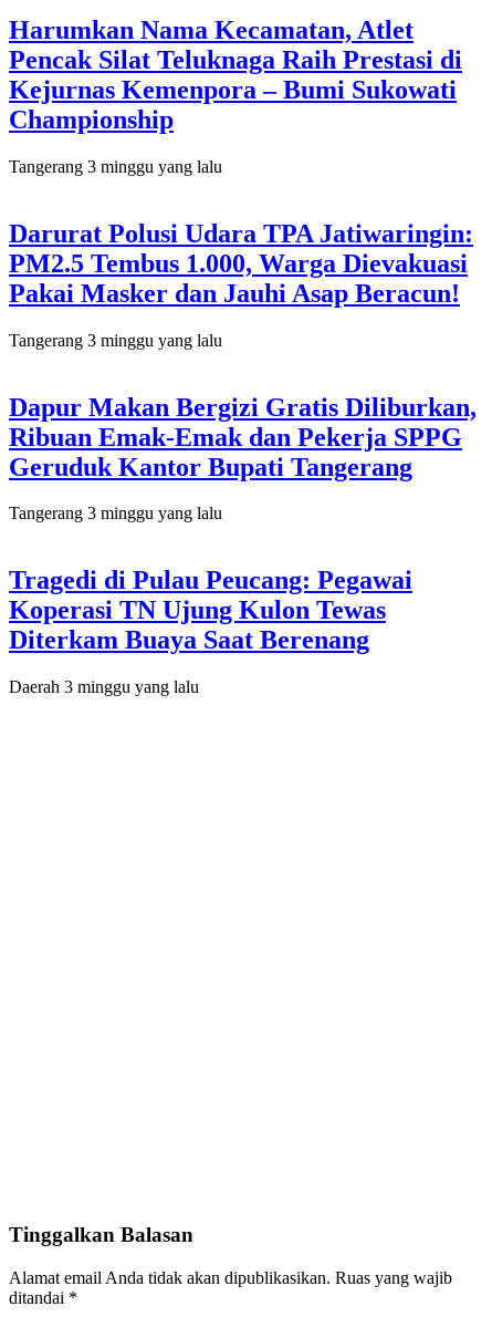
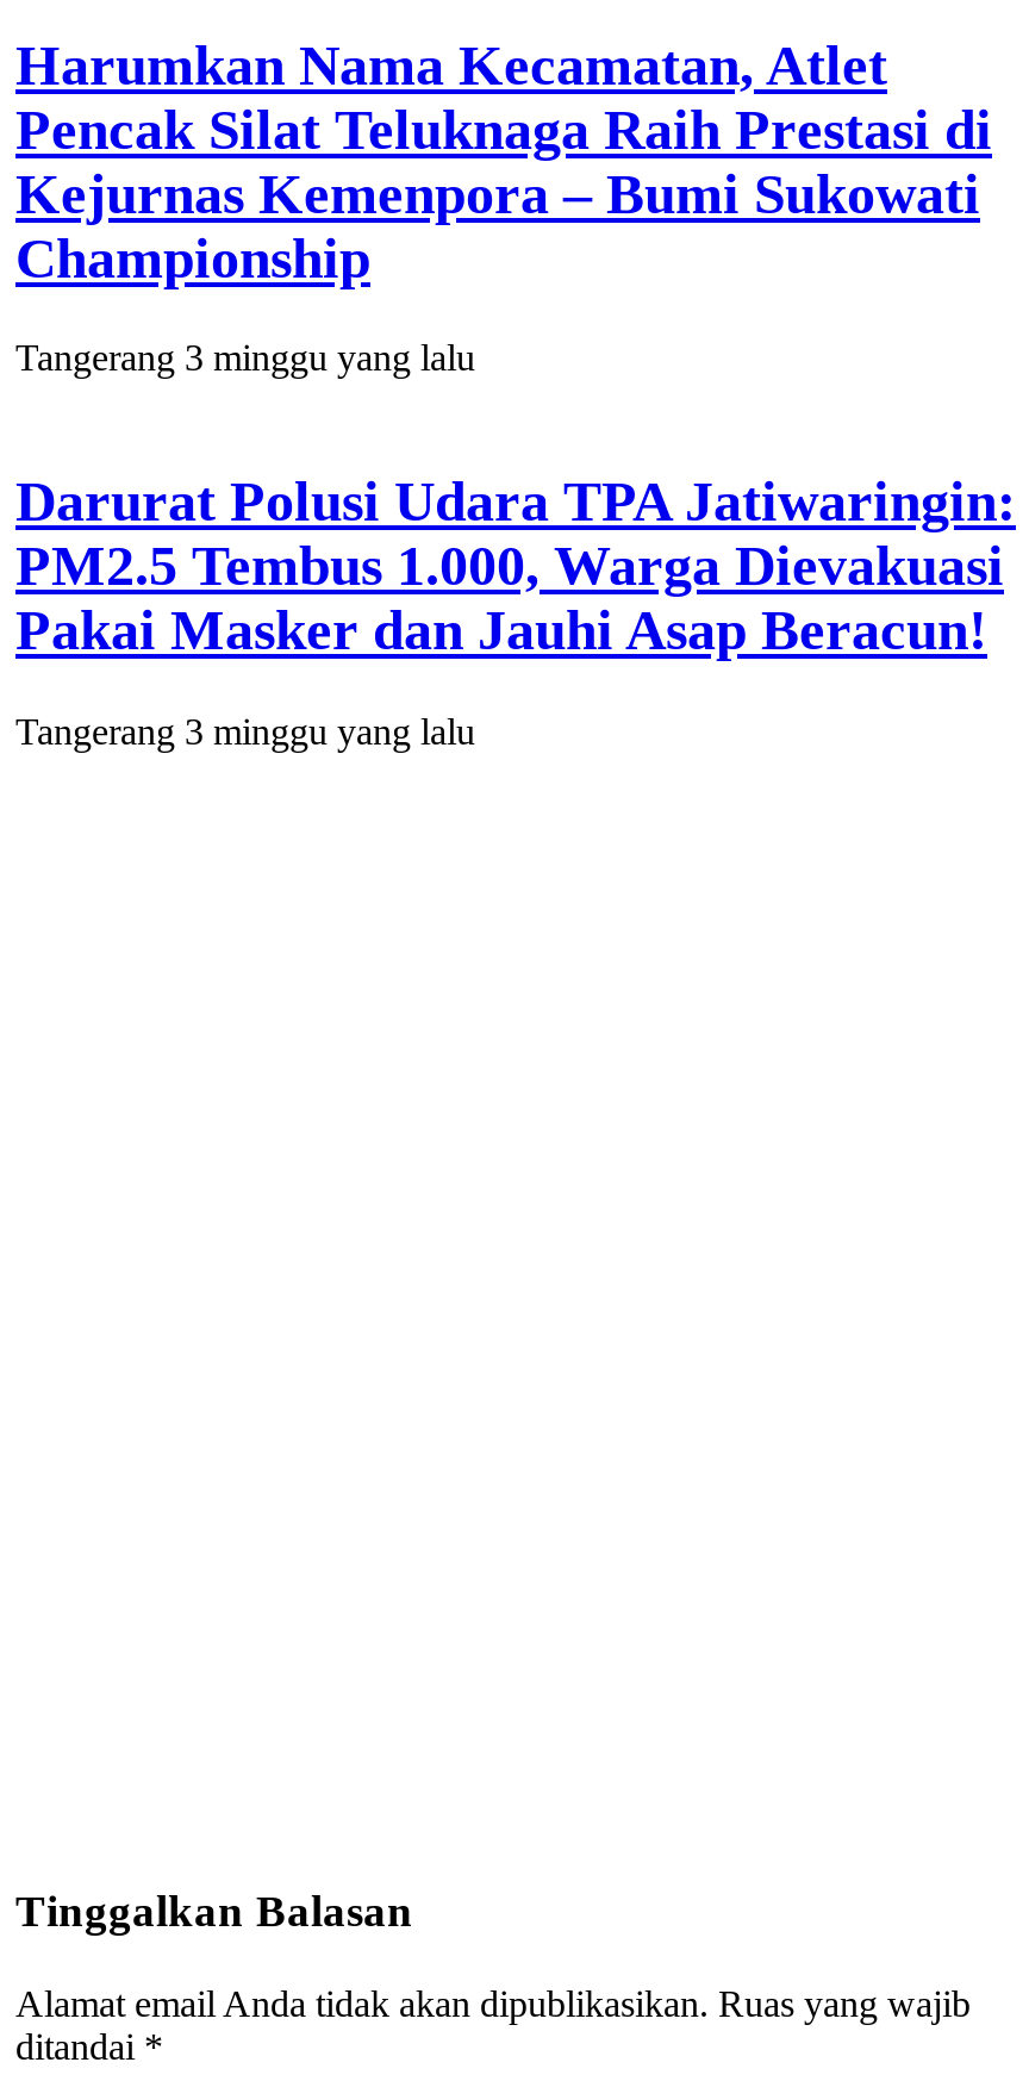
[9,392,477,696] Dapur Makan Bergizi Gratis Diliburkan, | Ribuan Emak-Emak dan Pekerja SPPG | Geruduk Kantor Bupati Tangerang | Tangerang 3 minggu yang lalu | Tragedi di Pulau Peucang: Pegawai | Koperasi TN Ujung Kulon Tewas | Diterkam Buaya Saat Berenang | Daerah 3 minggu yang lalu -> none

